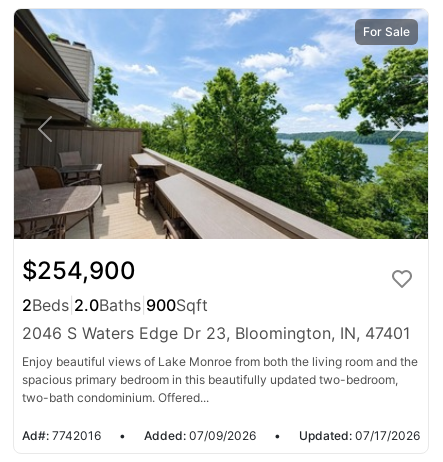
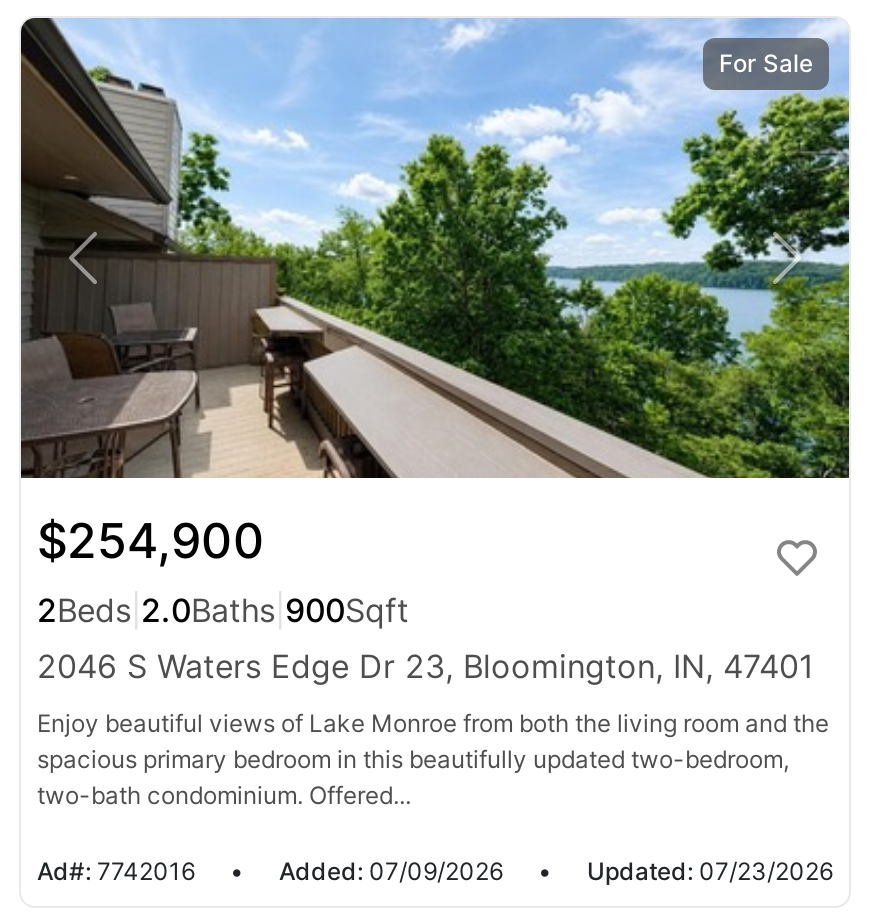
[299,428,420,443] Updated: 07/17/2026 -> [587,856,833,886] Updated: 07/23/2026

